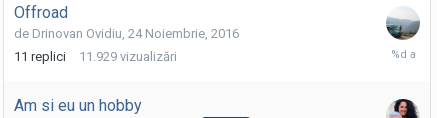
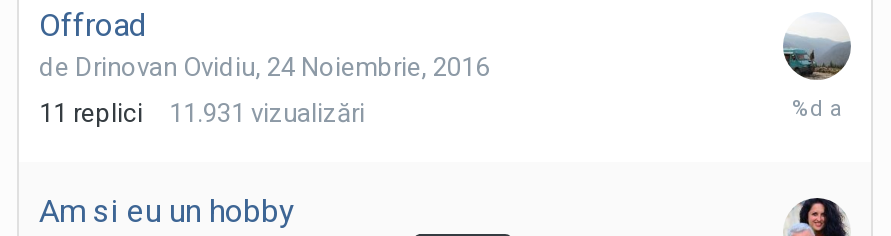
[14,49,177,64] 11 replici 11.929 vizualizări -> [39,99,365,129] 11 replici 11.931 vizualizări

